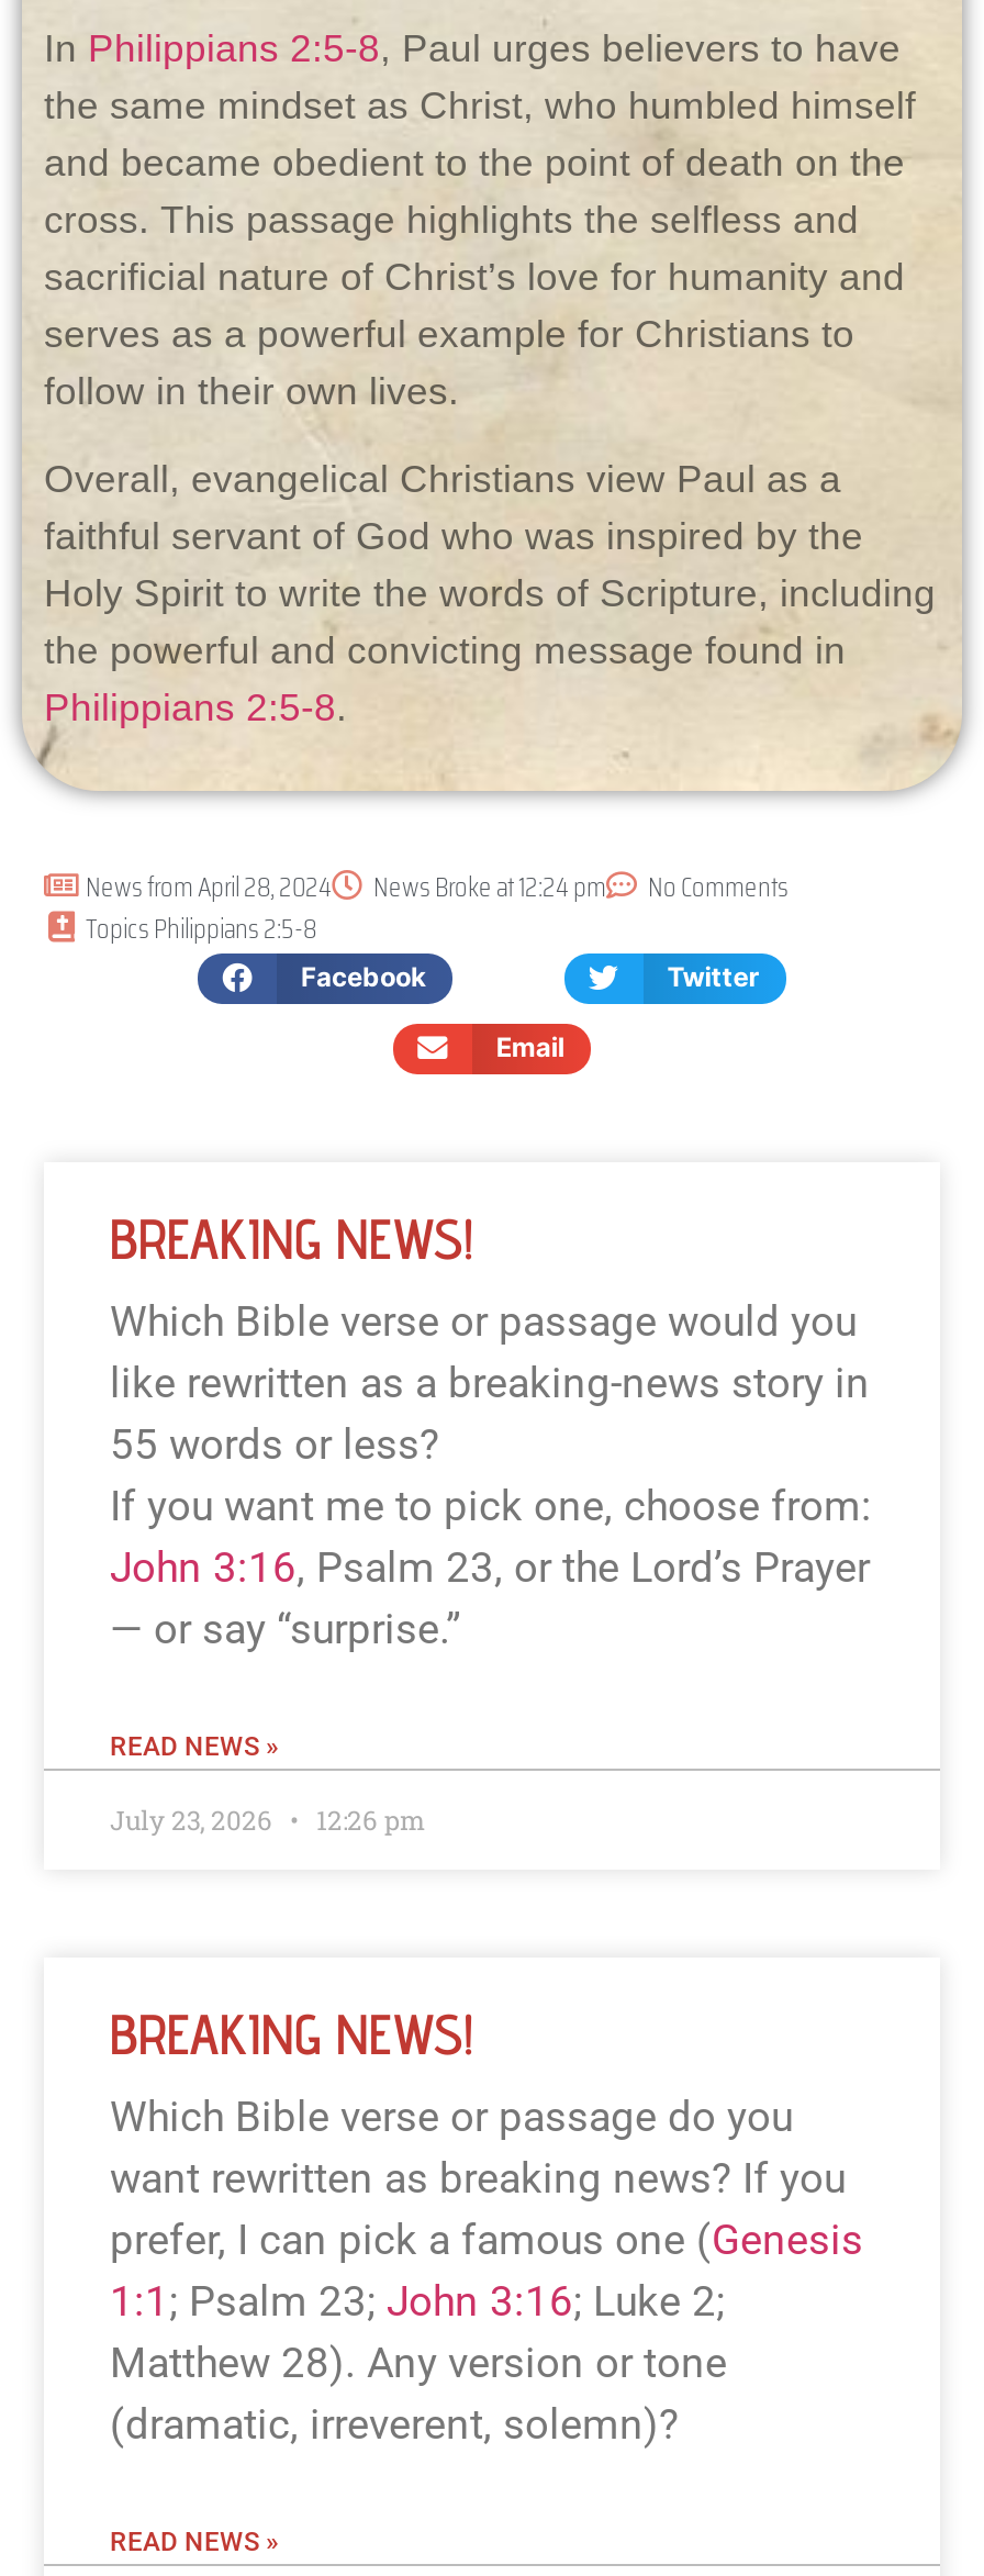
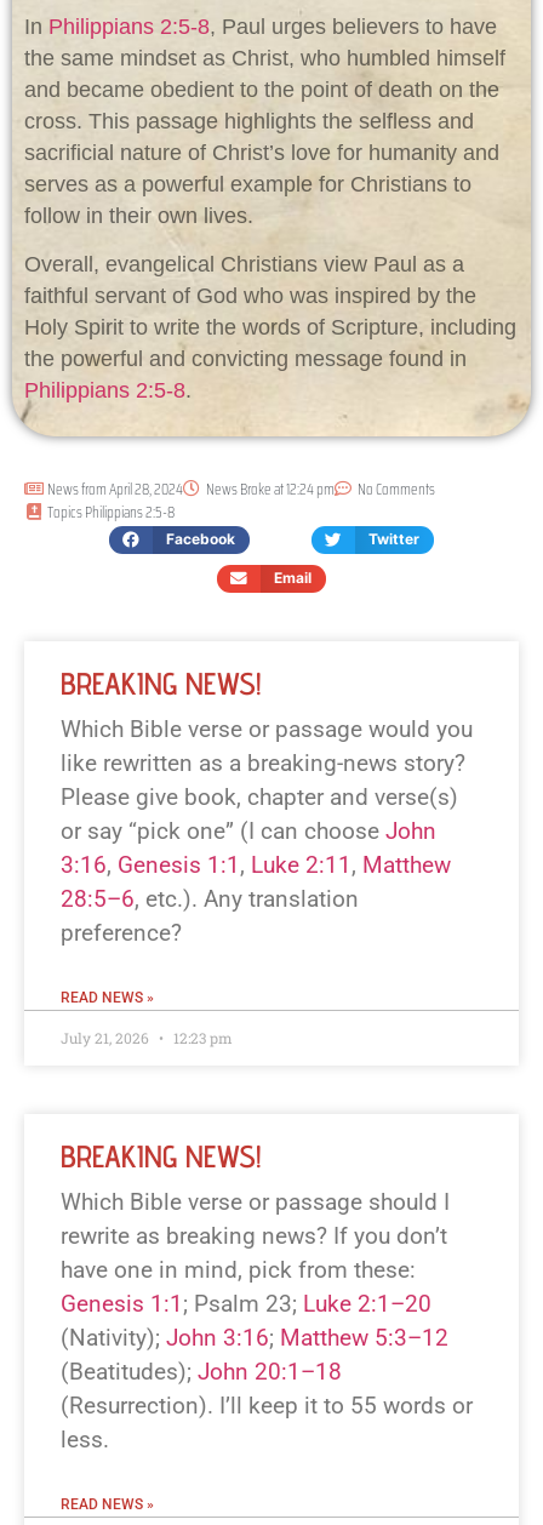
[110,1357,872,1654] like rewritten as a breaking-news story in | 55 words or less? | If you want me to pick one, choose from: | John 3:16, Psalm 23, or the Lord’s Prayer | — or say “surprise.” -> [61,749,465,947] like rewritten as a breaking-news story? | Please give book, chapter and verse(s) | or say “pick one” (I can choose John | 3:16, Genesis 1:1, Luke 2:11, Matthew | 28:5–6, etc.). Any translation | preference?
[110,1801,279,1836] July 23, 2026 -> [61,1028,153,1047] July 21, 2026
[310,1801,426,1836] 12:26 pm -> [170,1028,233,1047] 12:23 pm
[110,2091,863,2449] Which Bible verse or passage do you | want rewritten as breaking news? If you | prefer, I can pick a famous one (Genesis | 1:1; Psalm 23; John 3:16; Luke 2; | Matthew 28). Any version or tone | (dramatic, irreverent, solemn)? -> [61,1188,473,1453] Which Bible verse or passage should I | rewrite as breaking news? If you don’t | have one in mind, pick from these: | Genesis 1:1; Psalm 23; Luke 2:1–20 | (Nativity); John 3:16; Matthew 5:3–12 | (Beatitudes); John 20:1–18 | (Resurrection). I’ll keep it to 55 words or | less.

